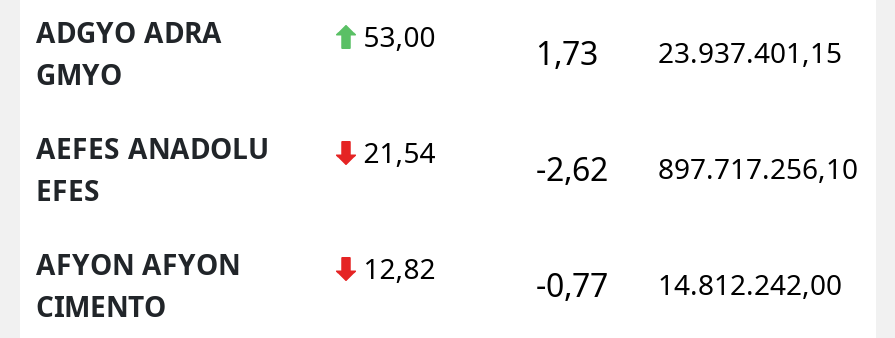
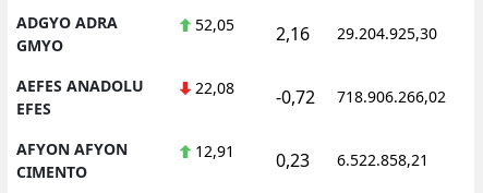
[364,17,436,55] 53,00 -> [195,14,234,35] 52,05
[536,31,598,75] 1,73 -> [276,22,310,46] 2,16
[658,33,842,71] 23.937.401,15 -> [337,23,437,43] 29.204.925,30
[364,133,436,171] 21,54 -> [195,77,234,98] 22,08
[536,147,608,191] -2,62 -> [276,85,315,109] -0,72
[658,149,858,187] 897.717.256,10 -> [337,86,446,107] 718.906.266,02
[364,249,436,287] 12,82 -> [195,140,234,161] 12,91
[536,263,608,307] -0,77 -> [276,148,310,172] 0,23
[658,265,842,303] 14.812.242,00 -> [337,149,428,170] 6.522.858,21

